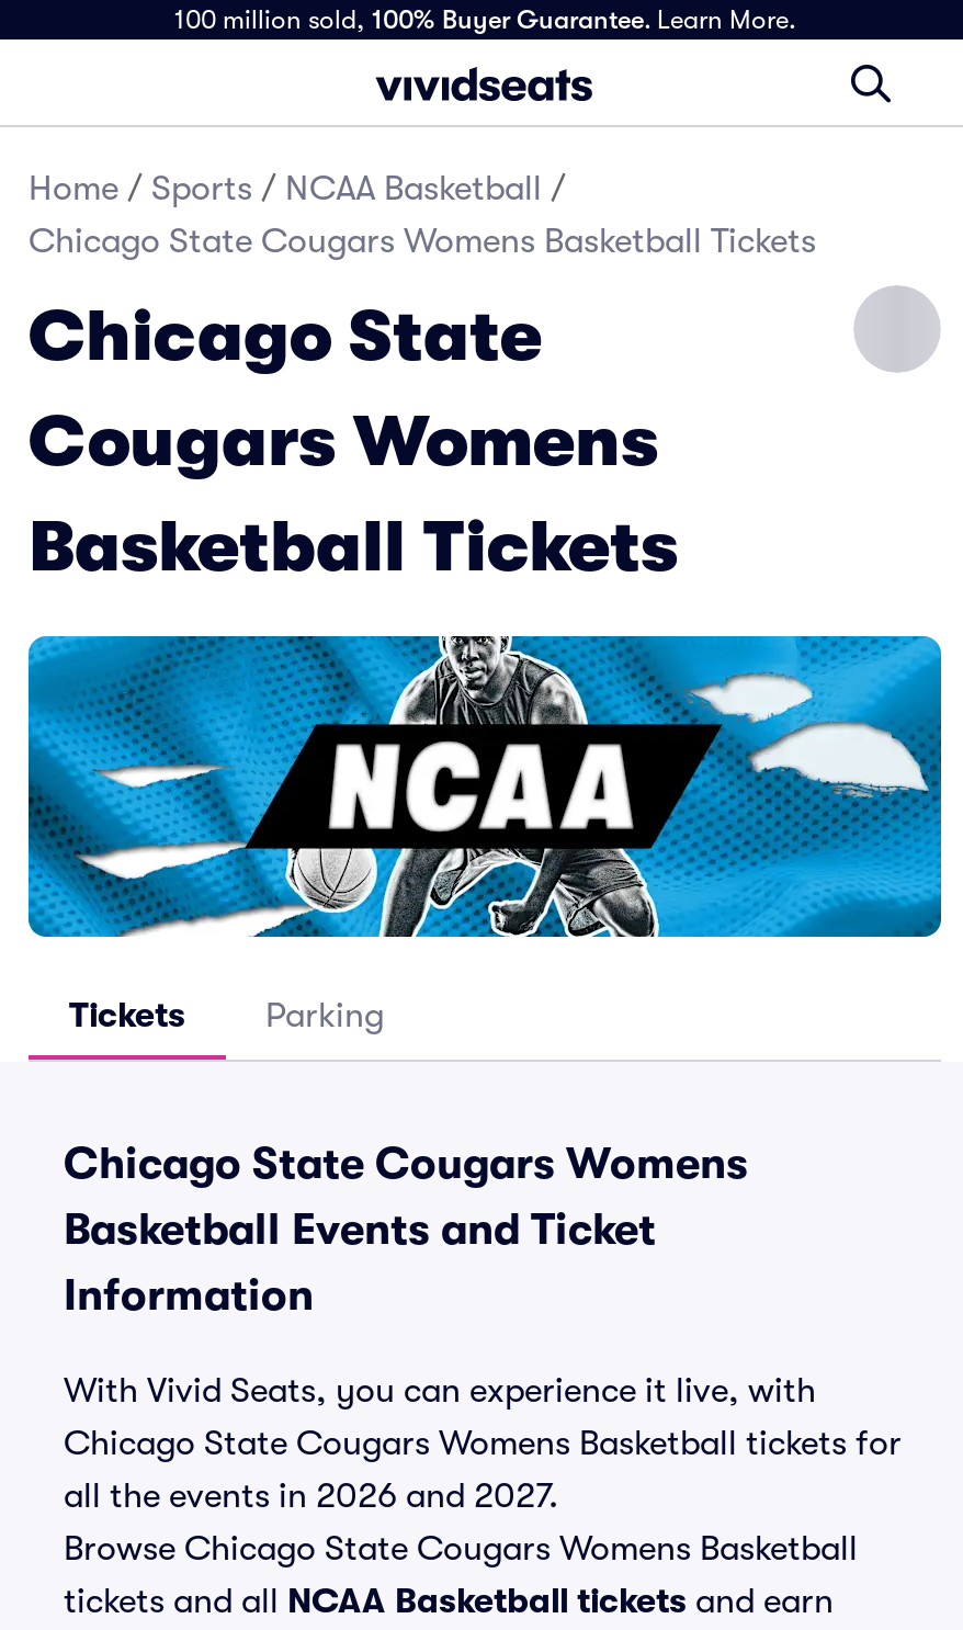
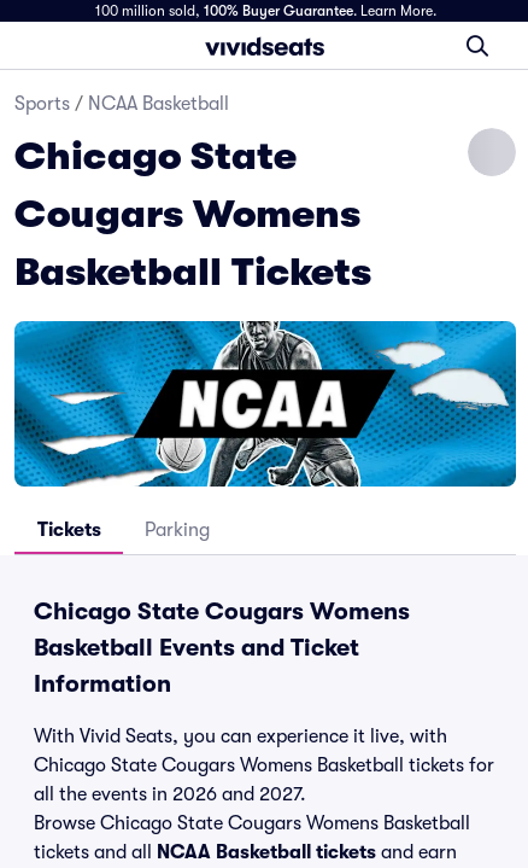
[29,169,816,261] Home / Sports / NCAA Basketball / | Chicago State Cougars Womens Basketball Tickets -> [14,93,229,115] Sports / NCAA Basketball

